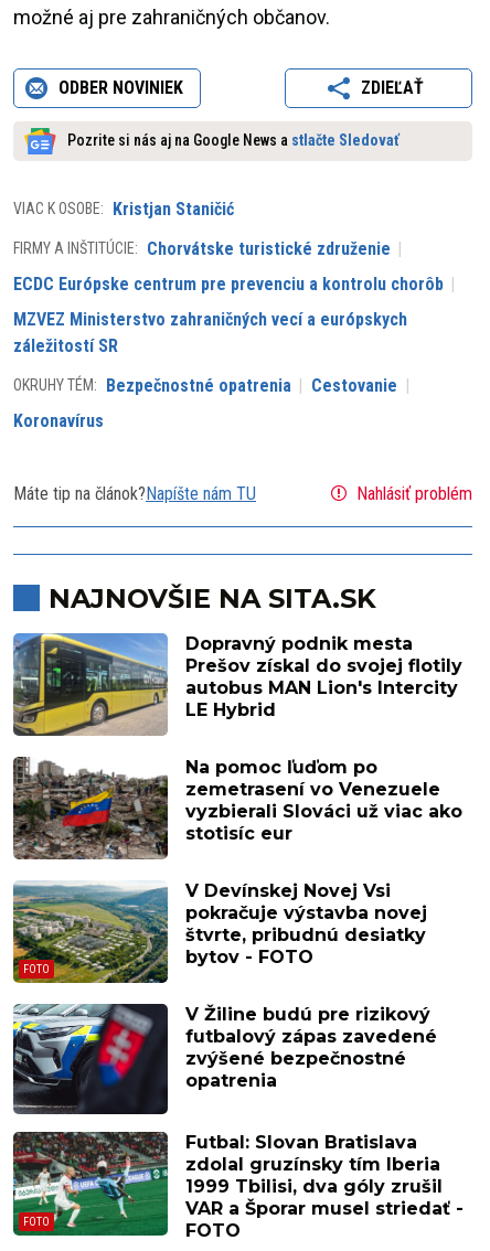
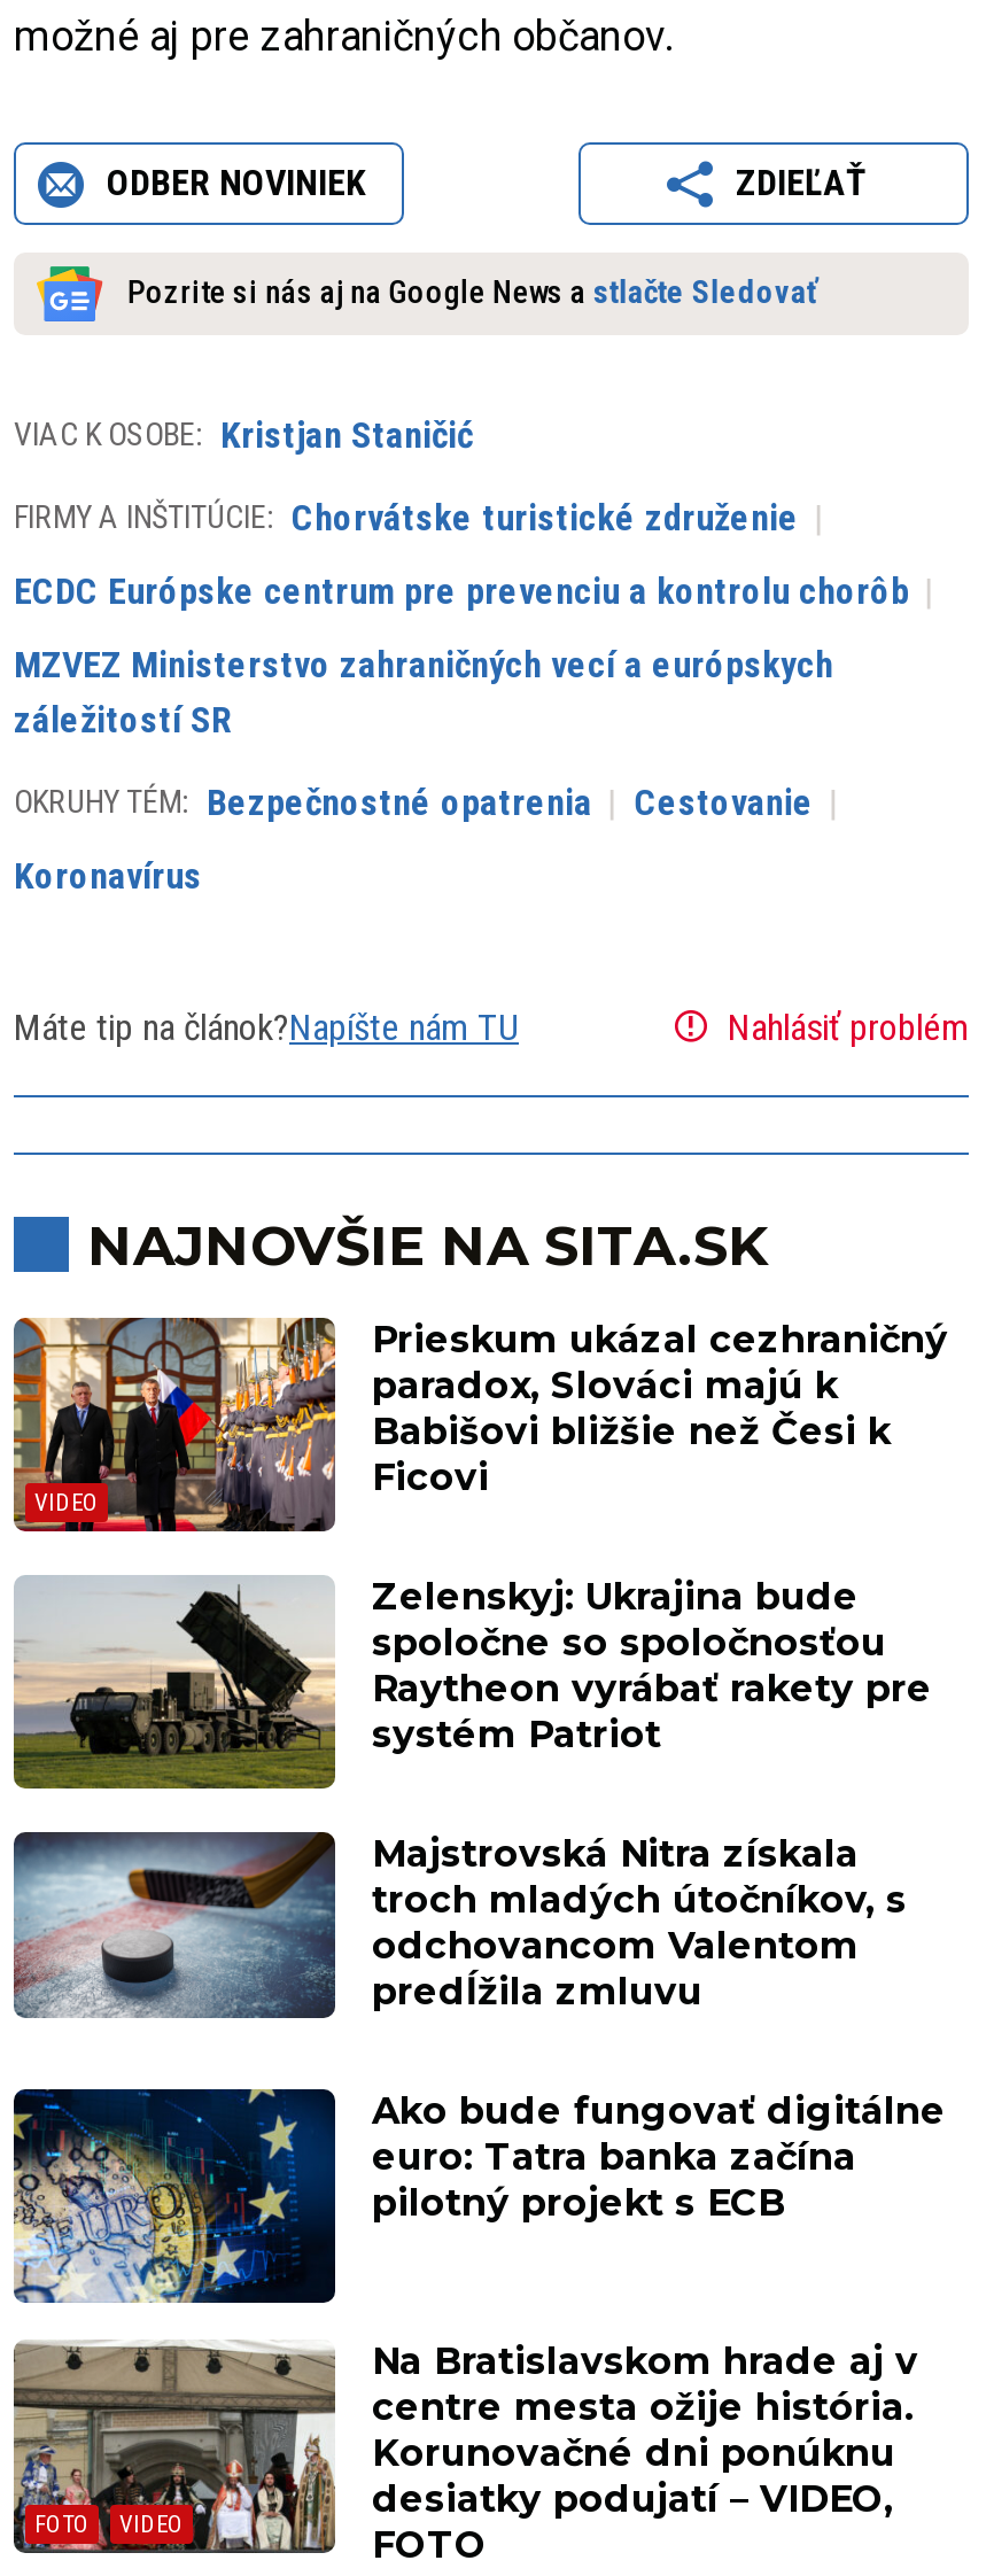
[13,632,462,737] [image] | Dopravný podnik mesta | Prešov získal do svojej flotily | autobus MAN Lion's Intercity | LE Hybrid -> [11,1316,948,1534] [image] | Prieskum ukázal cezhraničný | paradox, Slováci majú k | Babišovi bližšie než Česi k | Ficovi
[12,756,462,860] [image] | Na pomoc ľuďom po | zemetrasení vo Venezuele | vyzbierali Slováci už viac ako | stotisíc eur -> [14,1574,932,1791] [image] | Zelenskyj: Ukrajina bude | spoločne so spoločnosťou | Raytheon vyrábať rakety pre | systém Patriot
[12,880,427,984] [image] | V Devínskej Novej Vsi | pokračuje výstavba novej | štvrte, pribudnú desiatky | bytov - FOTO -> [11,1830,907,2027] [image] | Majstrovská Nitra získala | troch mladých útočníkov, s | odchovancom Valentom | predĺžila zmluvu
[12,1003,437,1115] [image] | V Žiline budú pre rizikový | futbalový zápas zavedené | zvýšené bezpečnostné | opatrenia -> [11,2088,946,2305] [image] | Ako bude fungovať digitálne | euro: Tatra banka začína | pilotný projekt s ECB
[12,1131,464,1237] [image] | Futbal: Slovan Bratislava | zdolal gruzínsky tím Iberia | 1999 Tbilisi, dva góly zrušil | VAR a Šporar musel striedať - -> [14,2339,918,2555] [image] | Na Bratislavskom hrade aj v | centre mesta ožije história. | Korunovačné dni ponúknu | desiatky podujatí – VIDEO,

